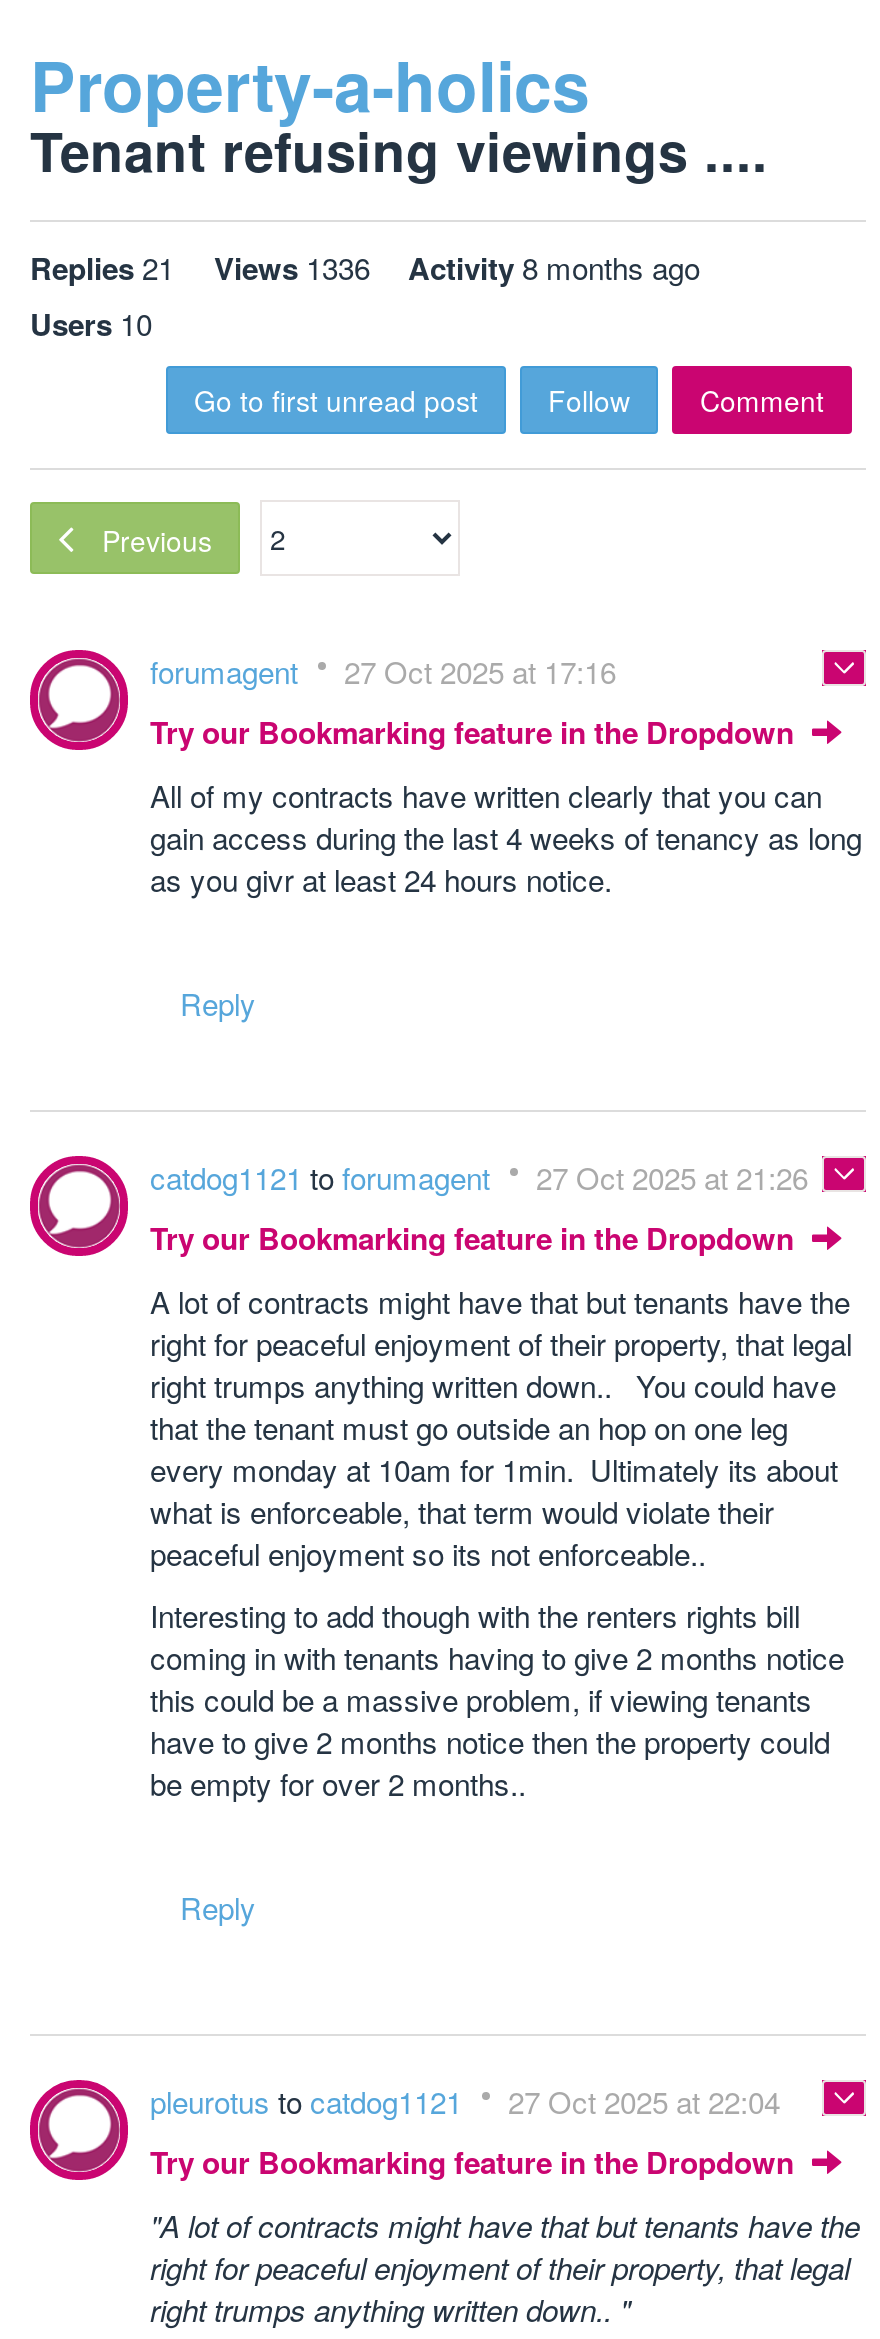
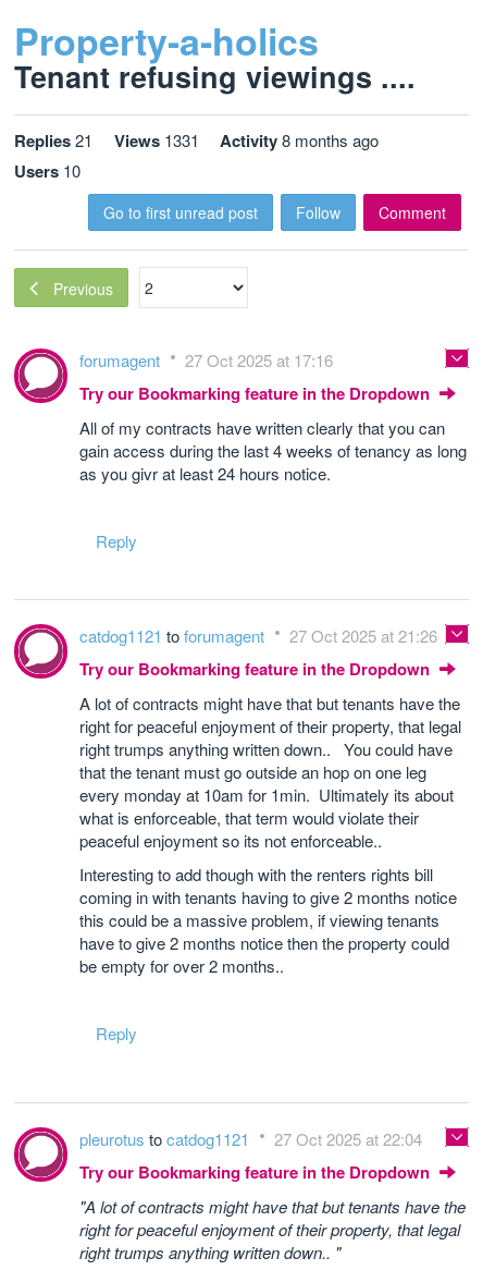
[30,246,700,290] Replies 21 Views 1336 Activity 8 months ago -> [14,129,379,152] Replies 21 Views 1331 Activity 8 months ago

